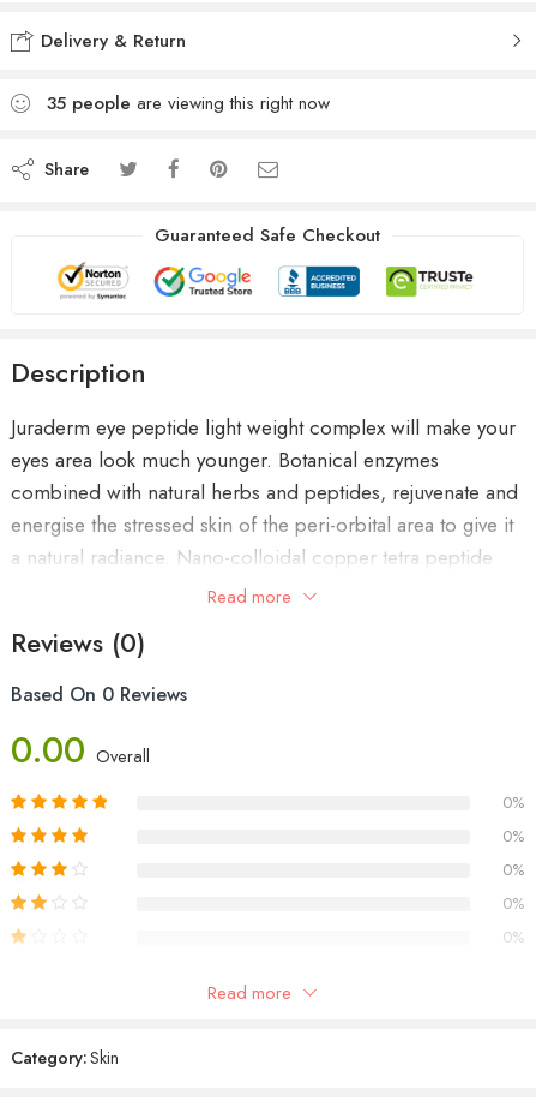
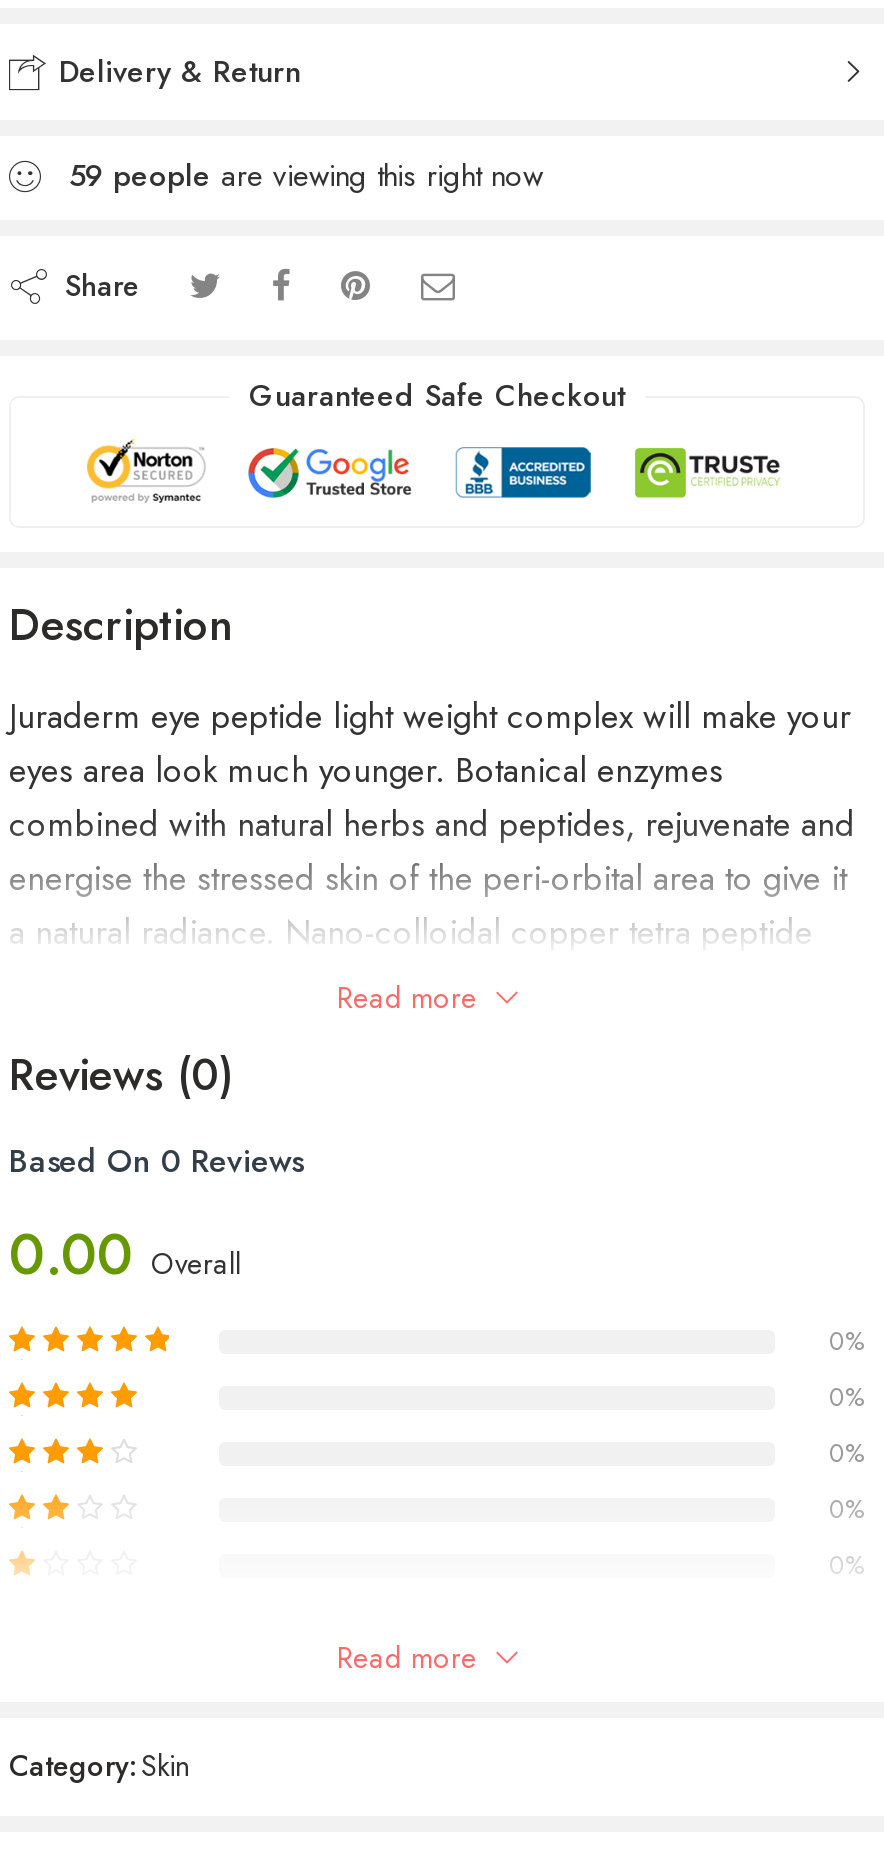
[47,90,330,116] 35 people are viewing this right now -> [69,154,543,198] 59 people are viewing this right now

